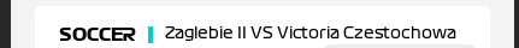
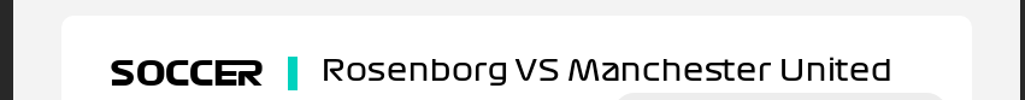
[165,26,456,41] Zaglebie II VS Victoria Czestochowa -> [322,57,893,86] Rosenborg VS Manchester United

